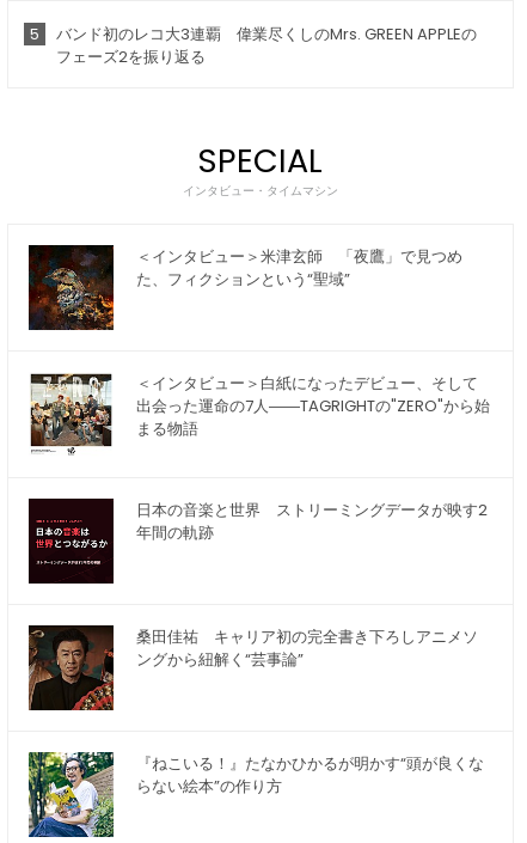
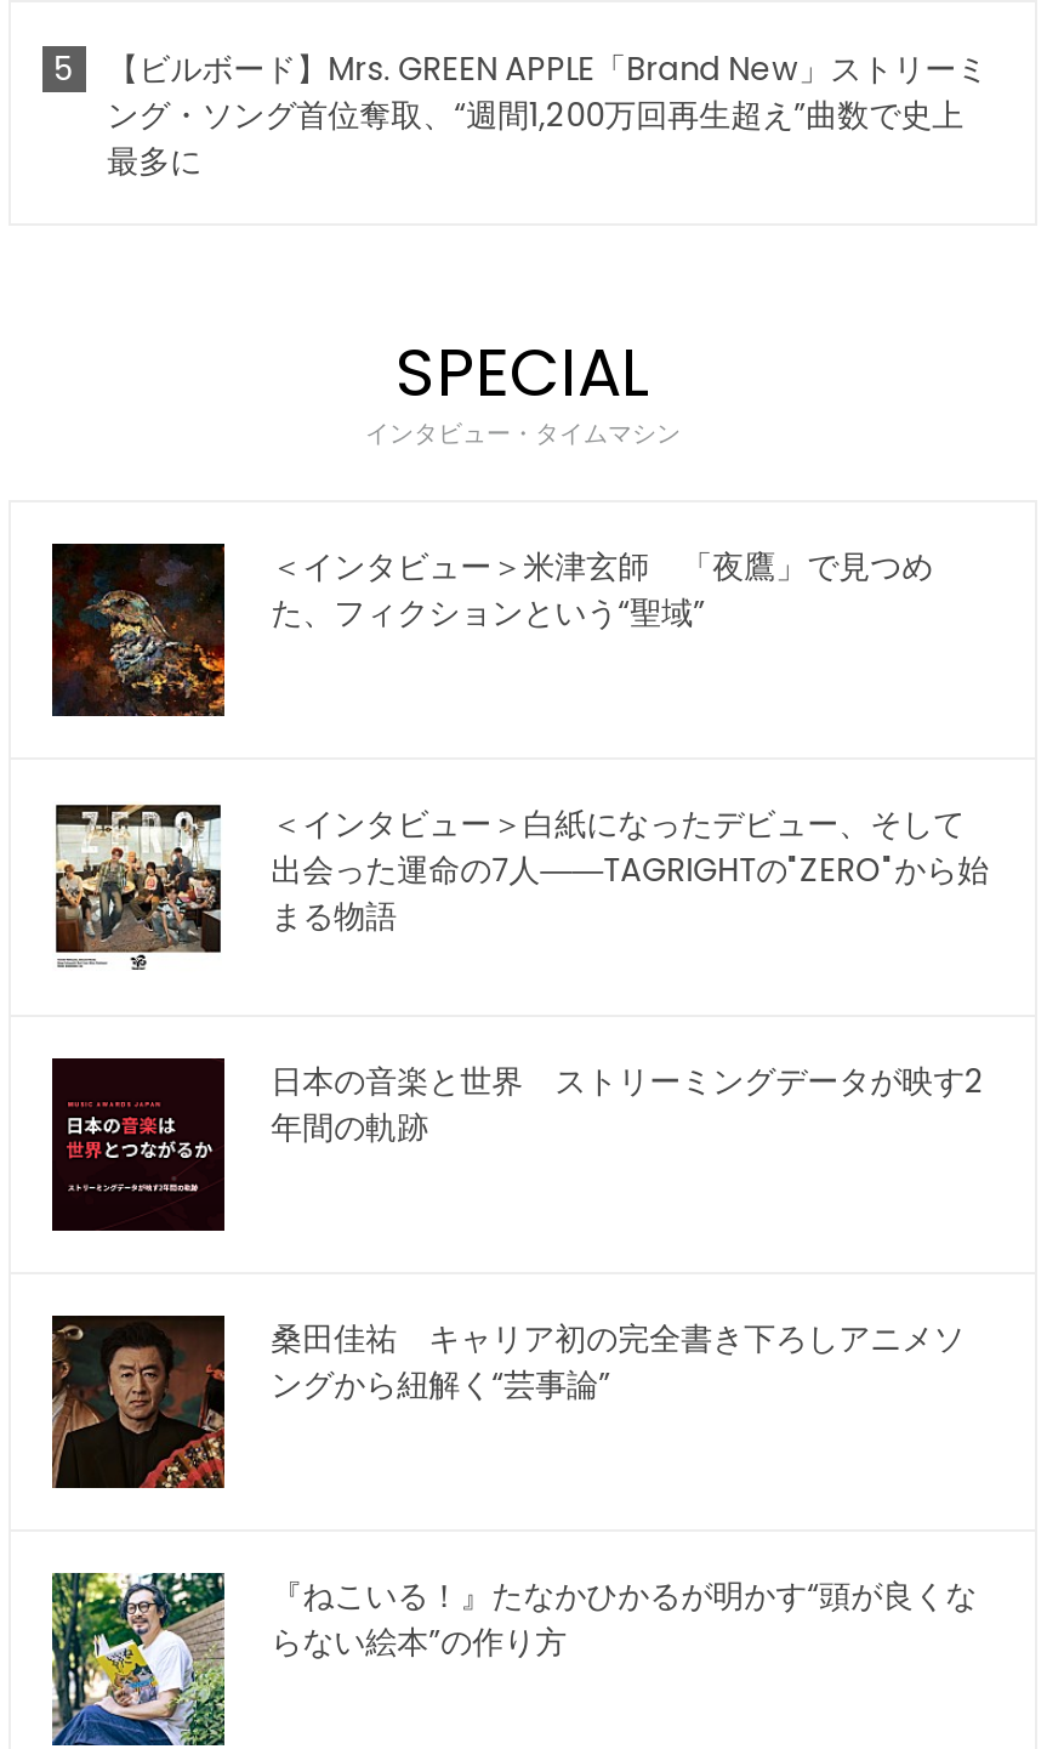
[56,23,476,68] バンド初のレコ大3連覇 偉業尽くしのMrs. GREEN APPLEの | フェーズ2を振り返る -> [107,47,988,185] 【ビルボード】Mrs. GREEN APPLE「Brand New」ストリーミ | ング・ソング首位奪取、“週間1,200万回再生超え”曲数で史上 | 最多に

